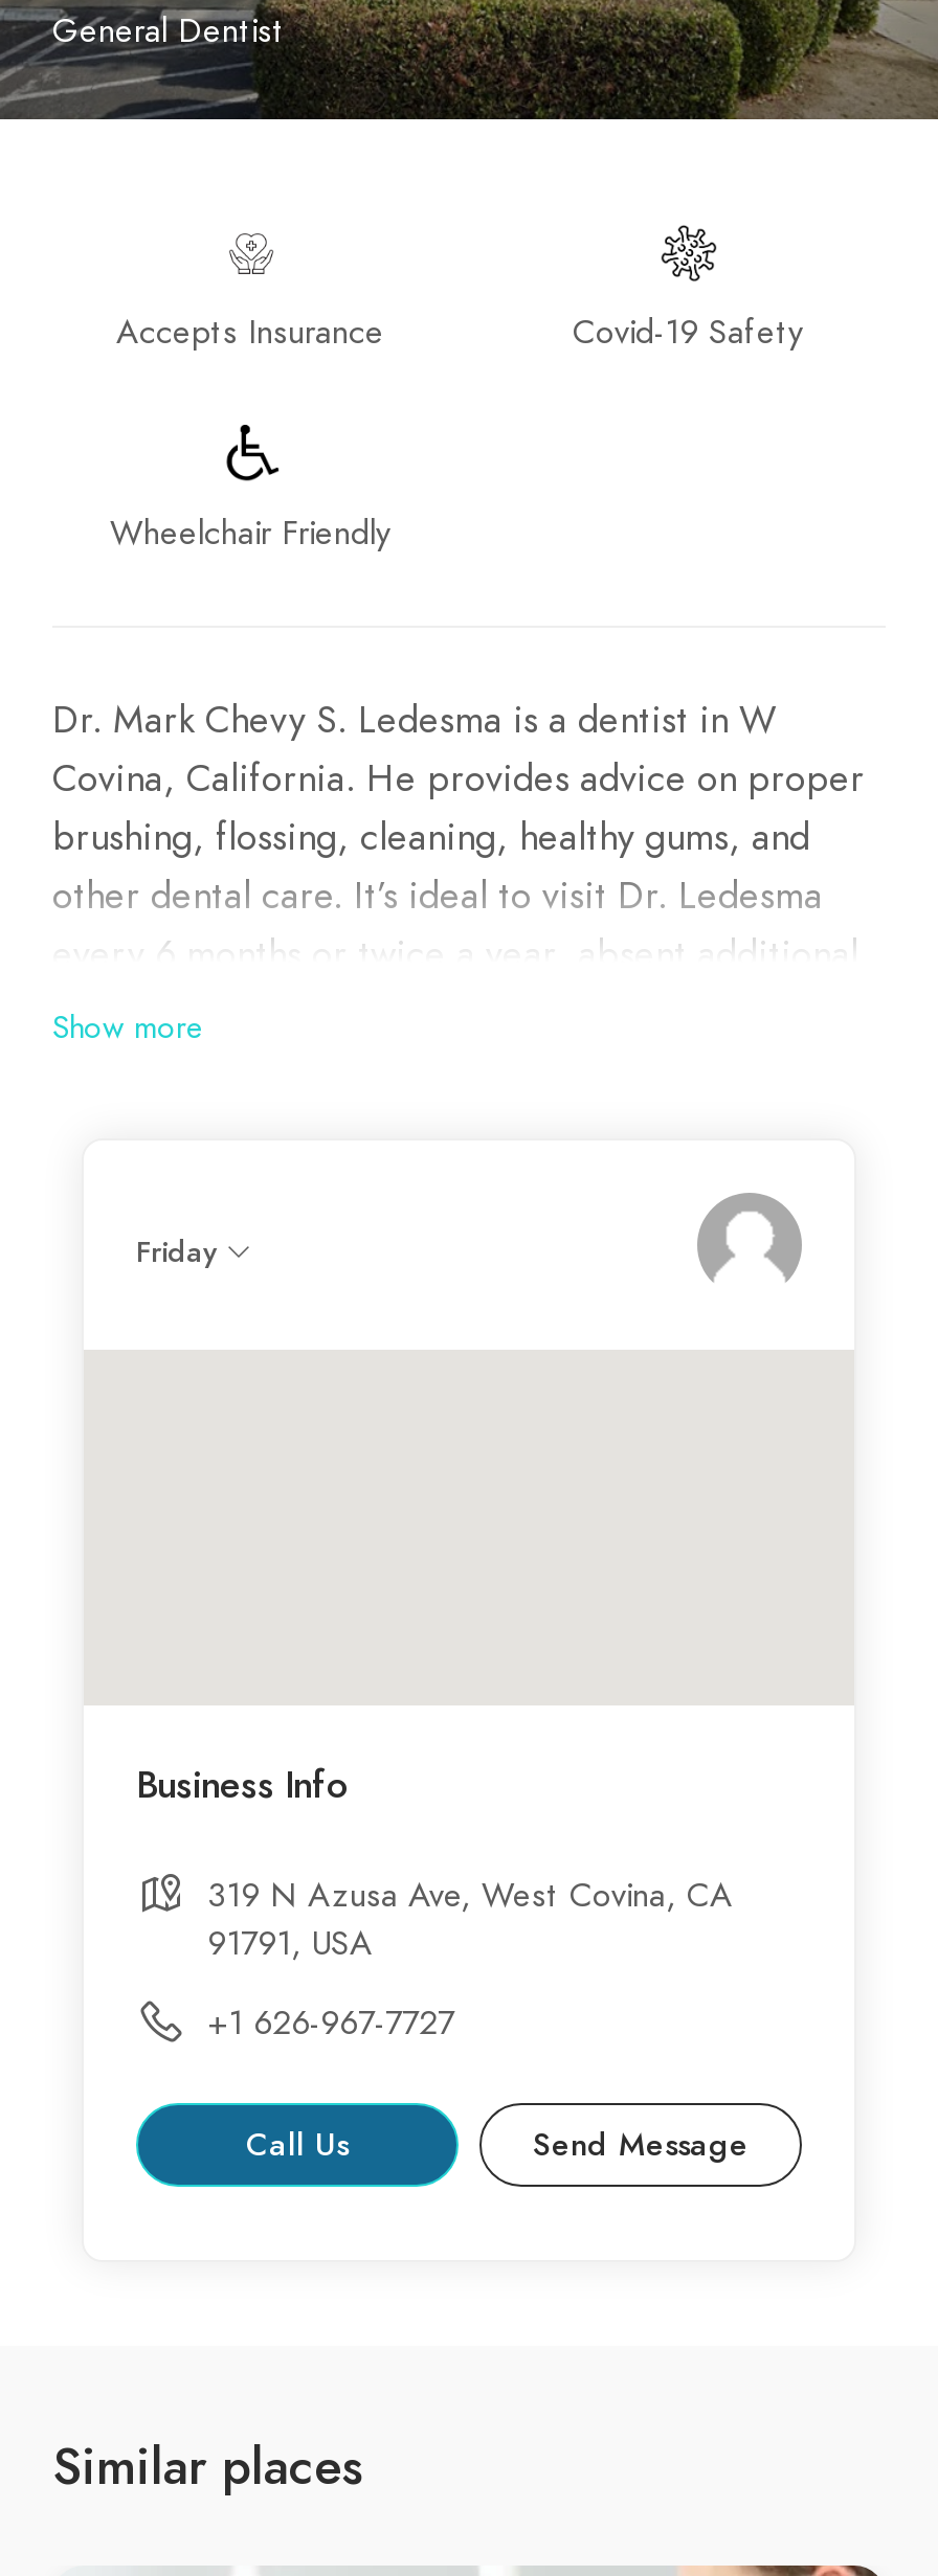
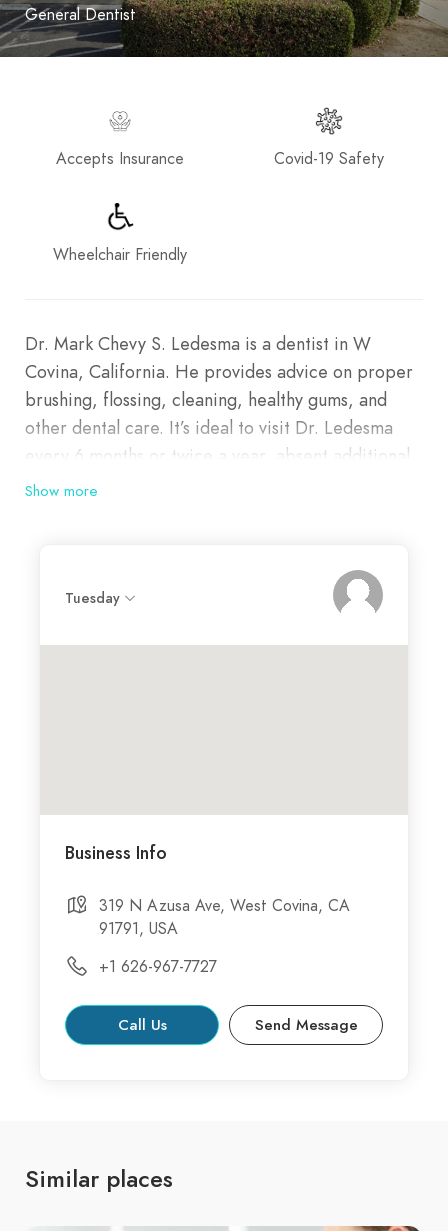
[136,1232,218,1271] Friday -> [65,589,120,608] Tuesday

